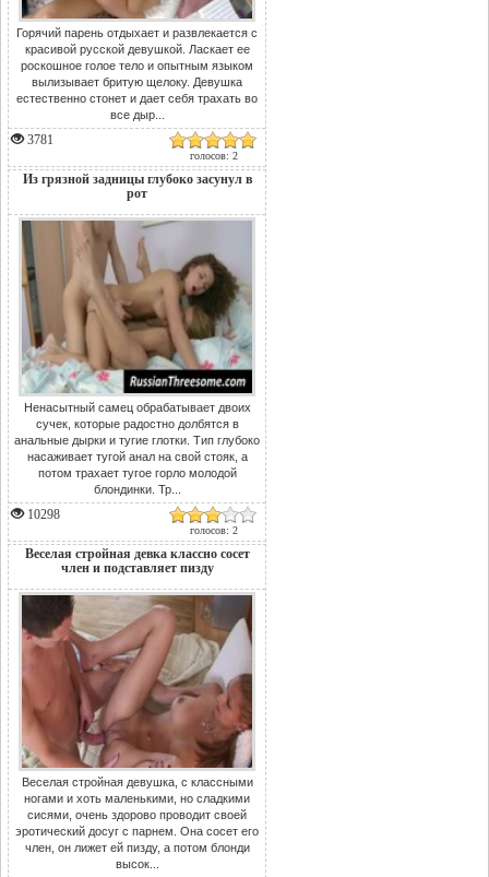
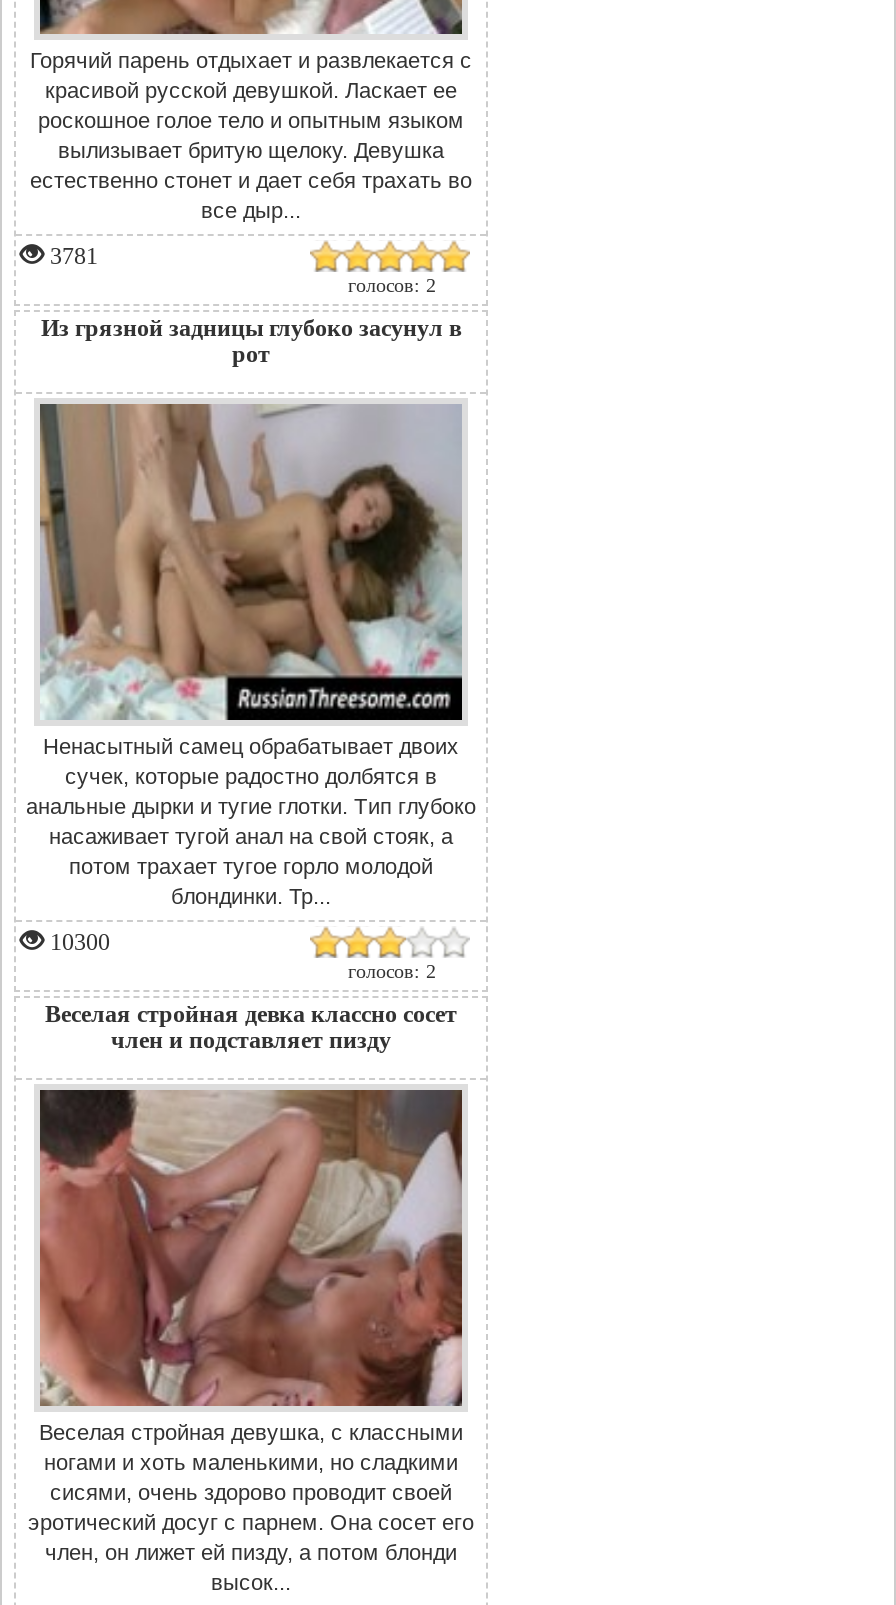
[24,507,60,522] 10298 -> [44,928,110,956] 10300

